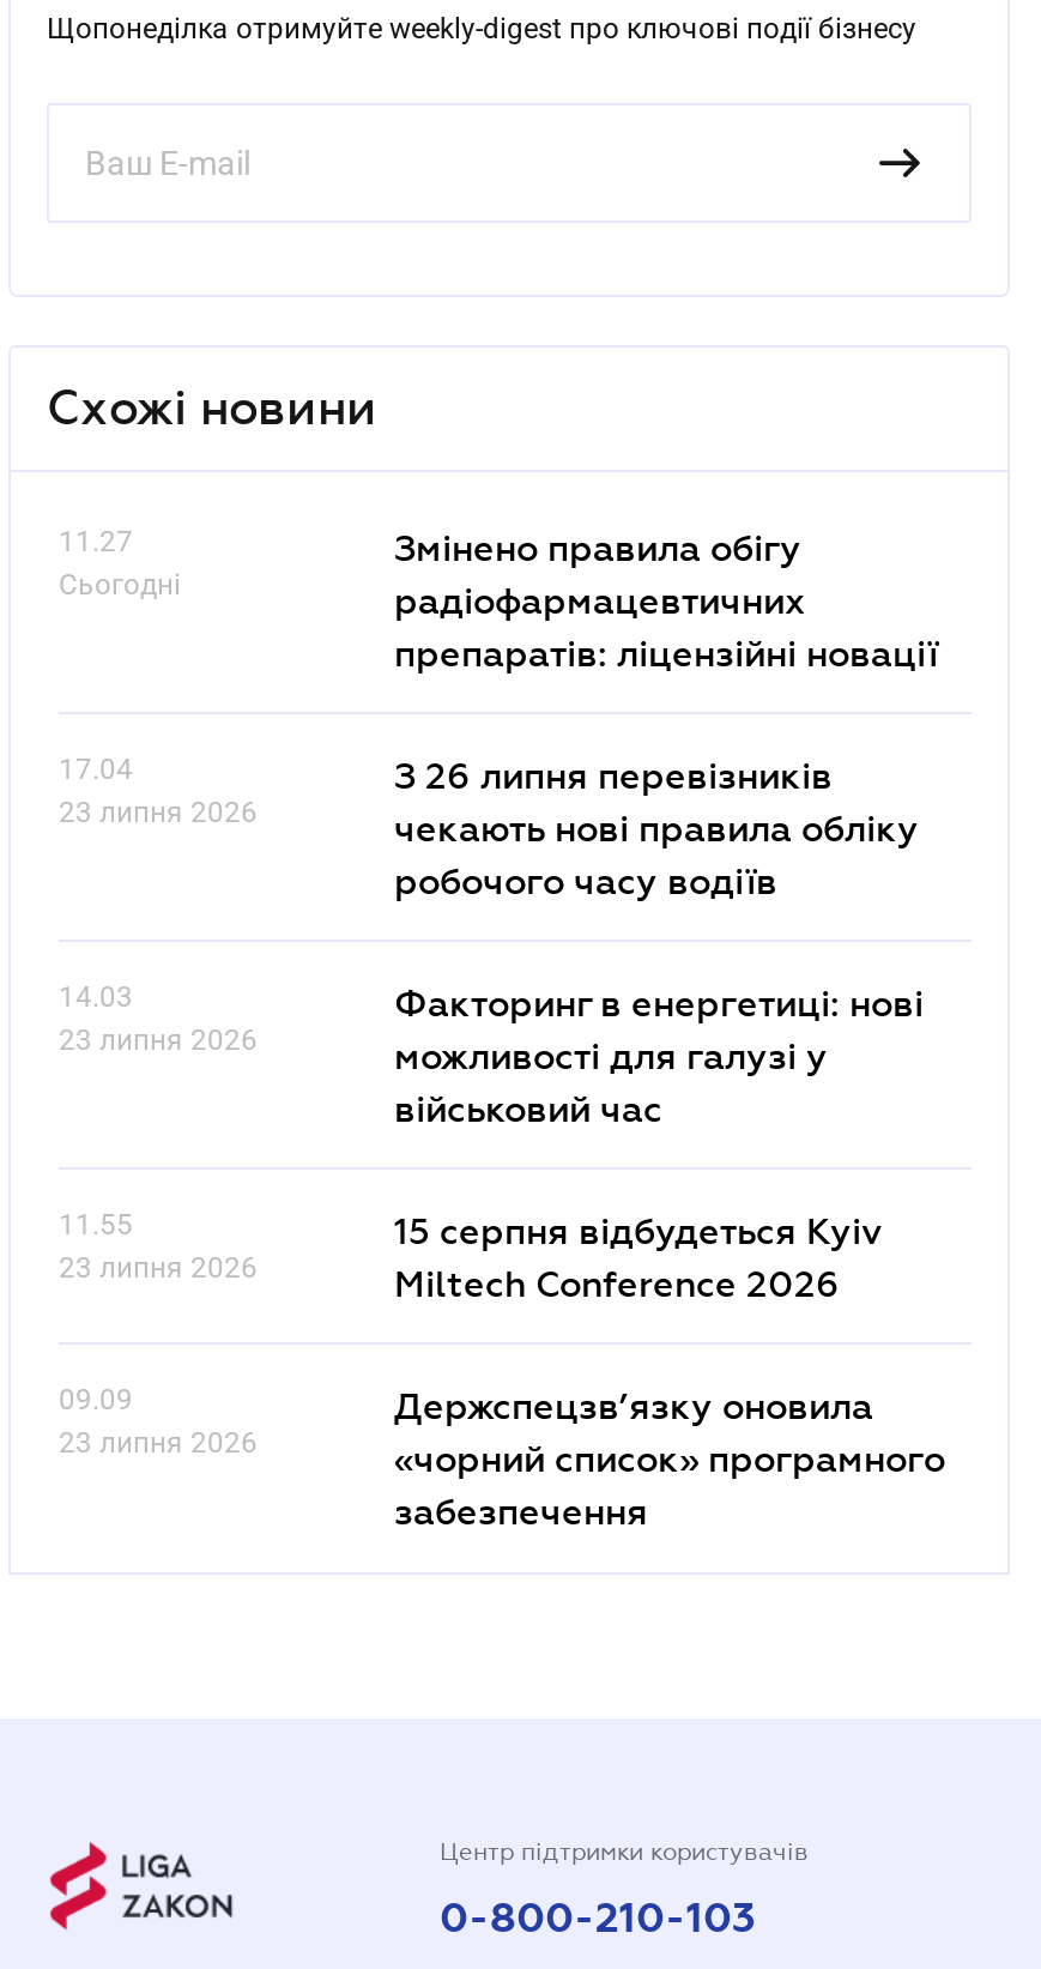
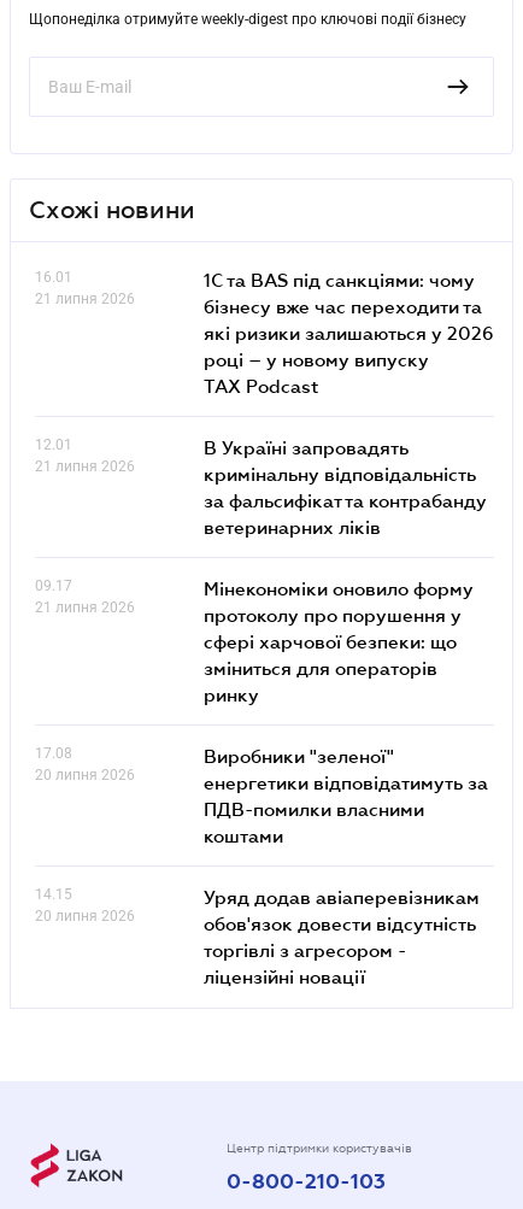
[59,524,181,601] 11.27 | Сьогодні -> [35,268,135,307] 16.01 | 21 липня 2026
[394,524,938,673] Змінено правила обігу | радіофармацевтичних | препаратів: ліцензійні новації -> [204,268,494,396] 1С та BAS під санкціями: чому | бізнесу вже час переходити та | які ризики залишаються у 2026 | році – у новому випуску | TAX Podcast
[59,752,258,829] 17.04 | 23 липня 2026 -> [35,436,135,475] 12.01 | 21 липня 2026
[394,752,919,900] З 26 липня перевізників | чекають нові правила обліку | робочого часу водіїв -> [204,436,487,537] В Україні запровадять | кримінальну відповідальність | за фальсифікат та контрабанду | ветеринарних ліків
[59,980,258,1056] 14.03 | 23 липня 2026 -> [35,577,135,616] 09.17 | 21 липня 2026
[394,980,924,1128] Факторинг в енергетиці: нові | можливості для галузі у | військовий час -> [204,577,474,705] Мінекономіки оновило форму | протоколу про порушення у | сфері харчової безпеки: що | зміниться для операторів | ринку
[59,1207,258,1284] 11.55 | 23 липня 2026 -> [35,745,135,783] 17.08 | 20 липня 2026
[394,1207,883,1303] 15 серпня відбудеться Kyiv | Miltech Conference 2026 -> [204,745,488,846] Виробники "зеленої" | енергетики відповідатимуть за | ПДВ-помилки власними | коштами
[59,1382,258,1459] 09.09 | 23 липня 2026 -> [35,886,135,924] 14.15 | 20 липня 2026
[394,1382,945,1531] Держспецзв’язку оновила | «чорний список» програмного | забезпечення -> [204,886,480,987] Уряд додав авіаперевізникам | обов'язок довести відсутність | торгівлі з агресором - | ліцензійні новації

